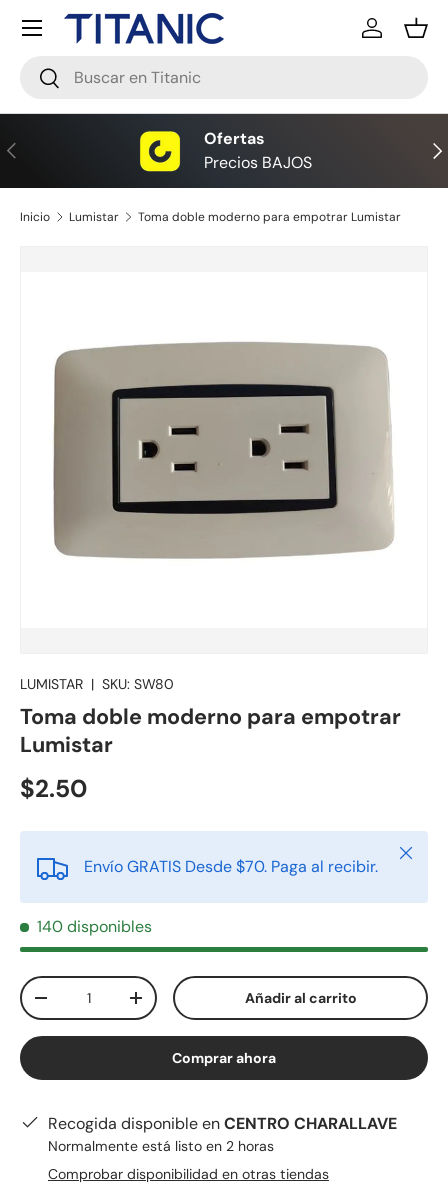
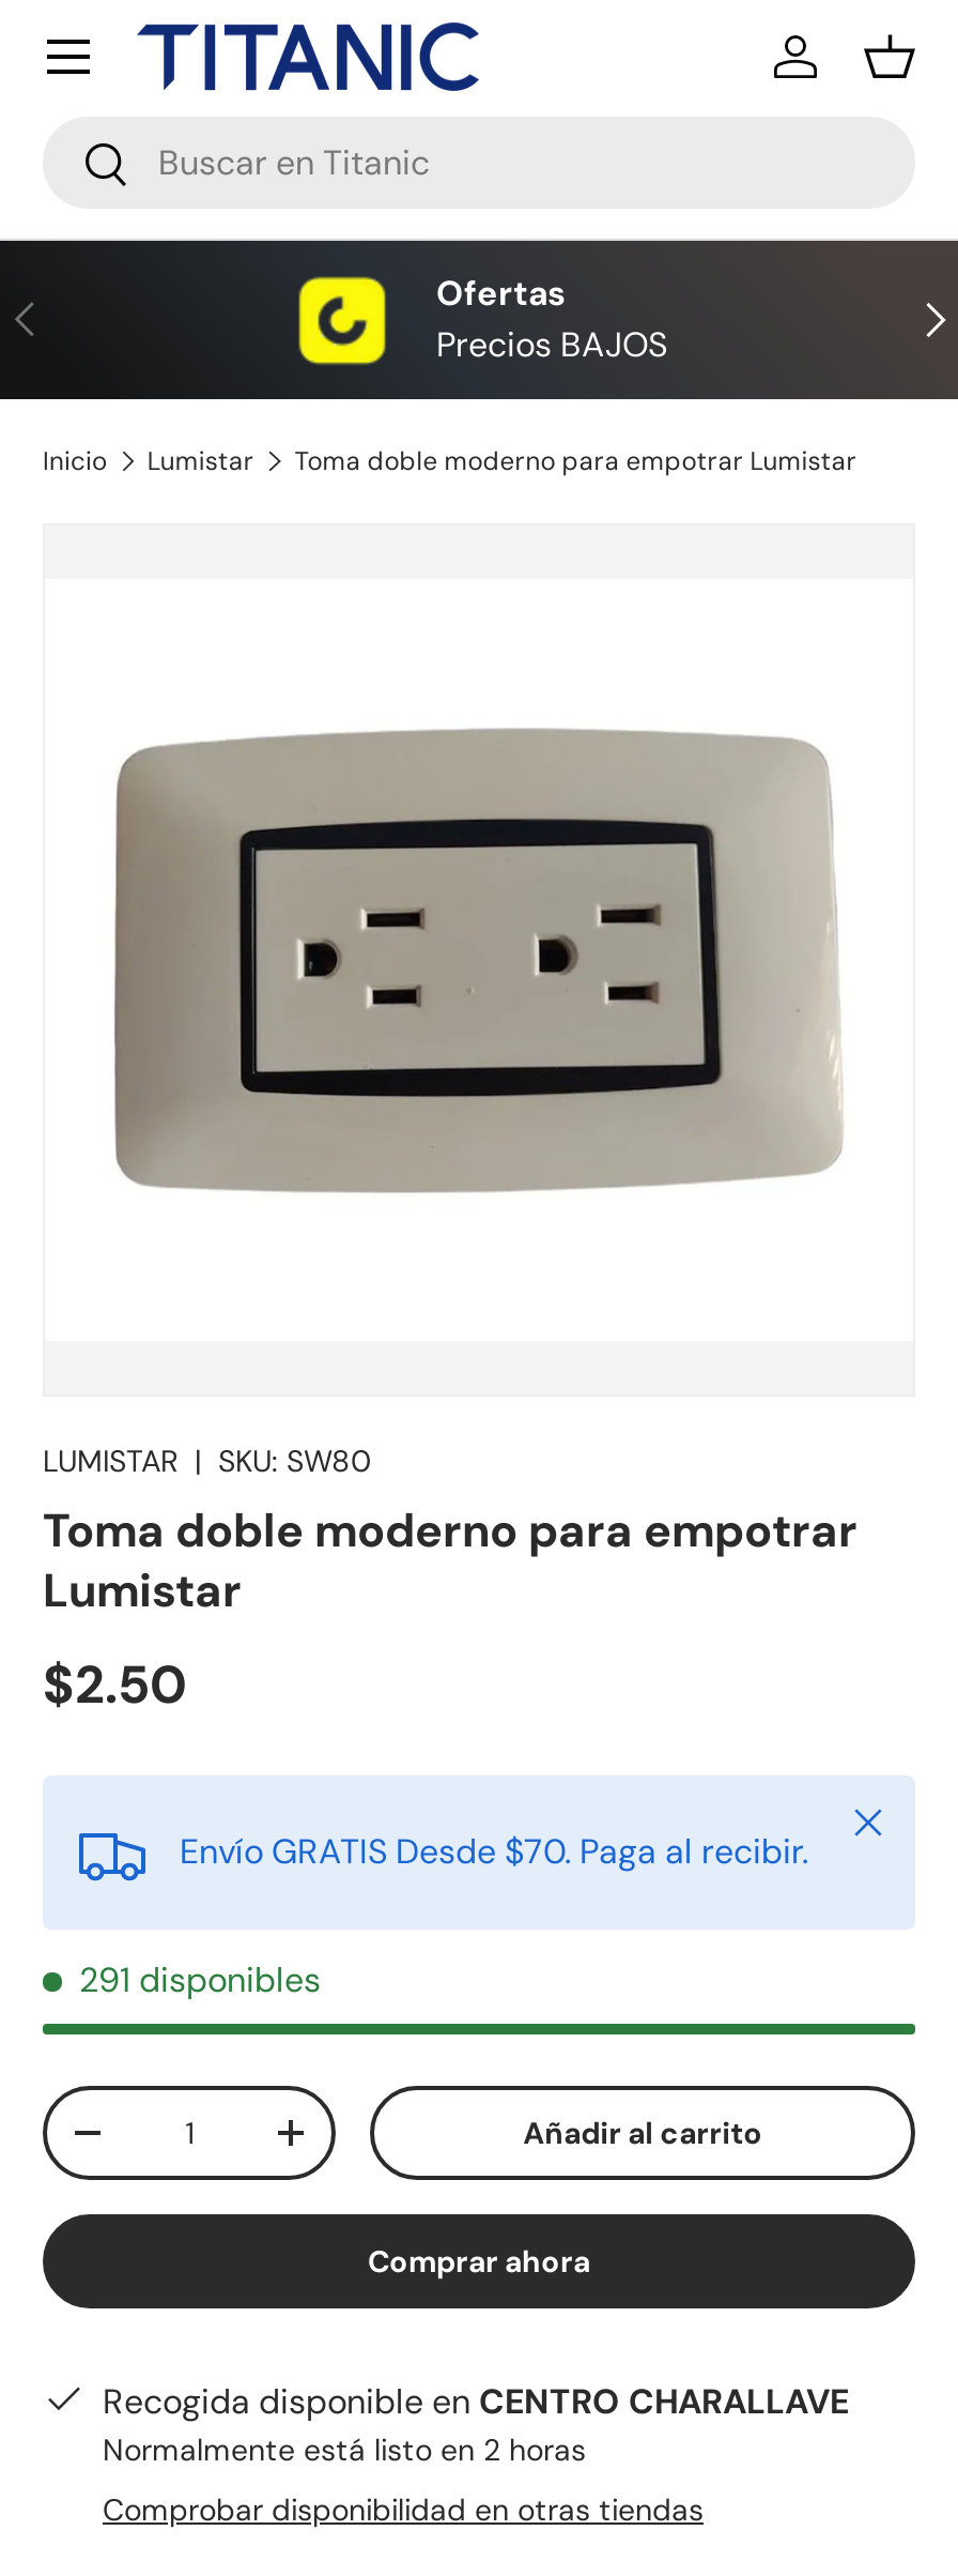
[37,916,152,937] 140 disponibles -> [79,1957,321,2002] 291 disponibles

